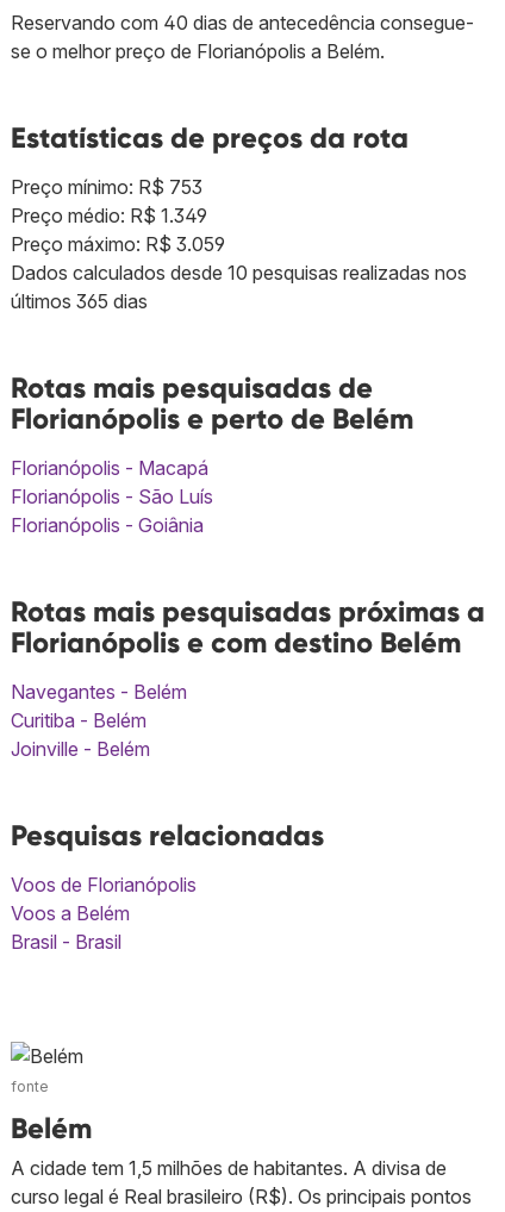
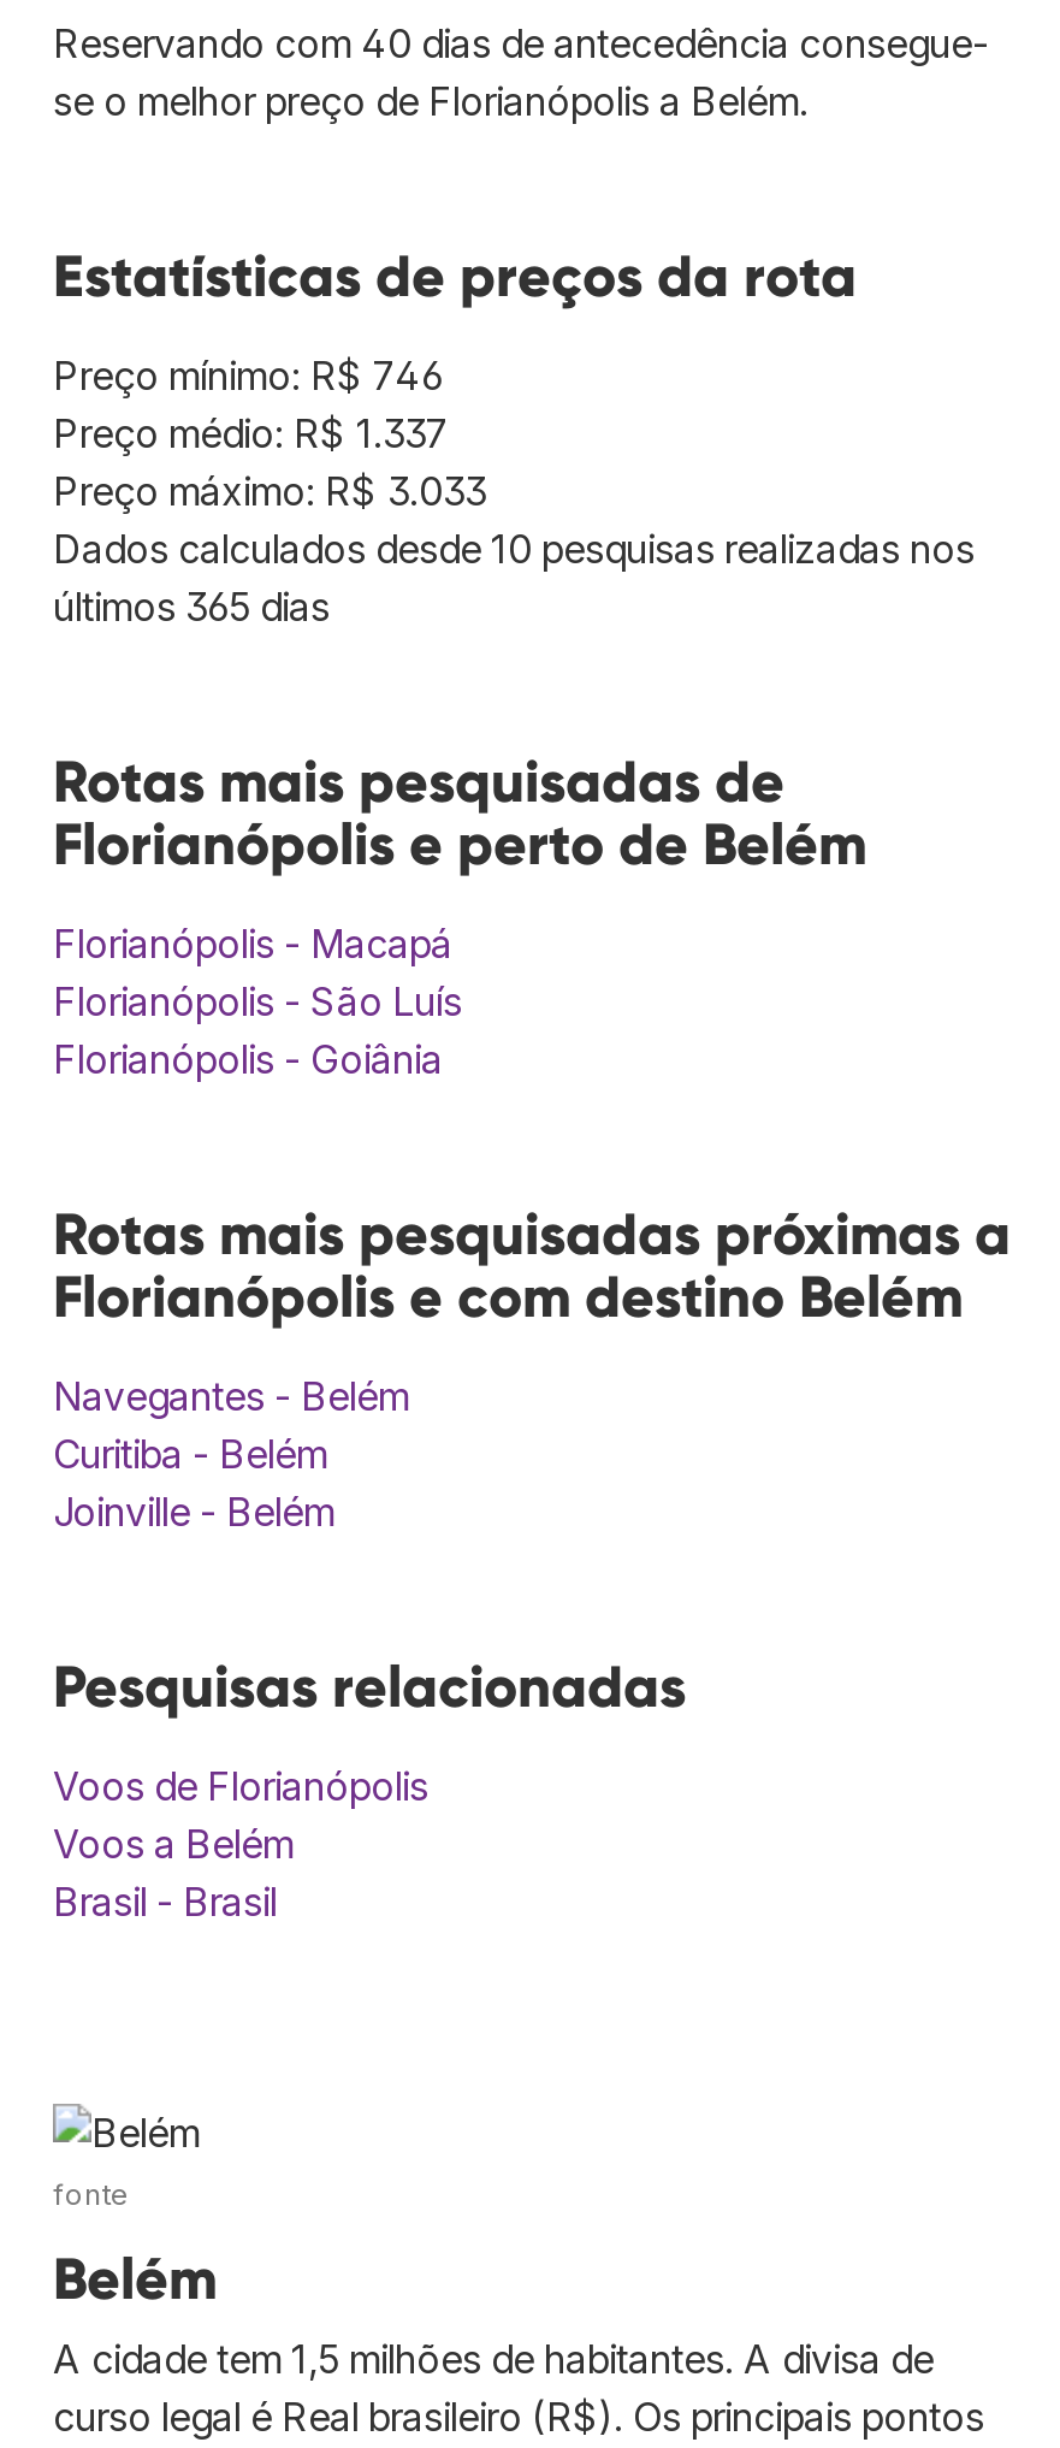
[11,175,202,199] Preço mínimo: R$ 753 -> [53,352,443,400] Preço mínimo: R$ 746
[11,204,207,228] Preço médio: R$ 1.349 -> [53,410,450,458] Preço médio: R$ 1.337
[11,233,225,256] Preço máximo: R$ 3.059 -> [53,468,486,516] Preço máximo: R$ 3.033

